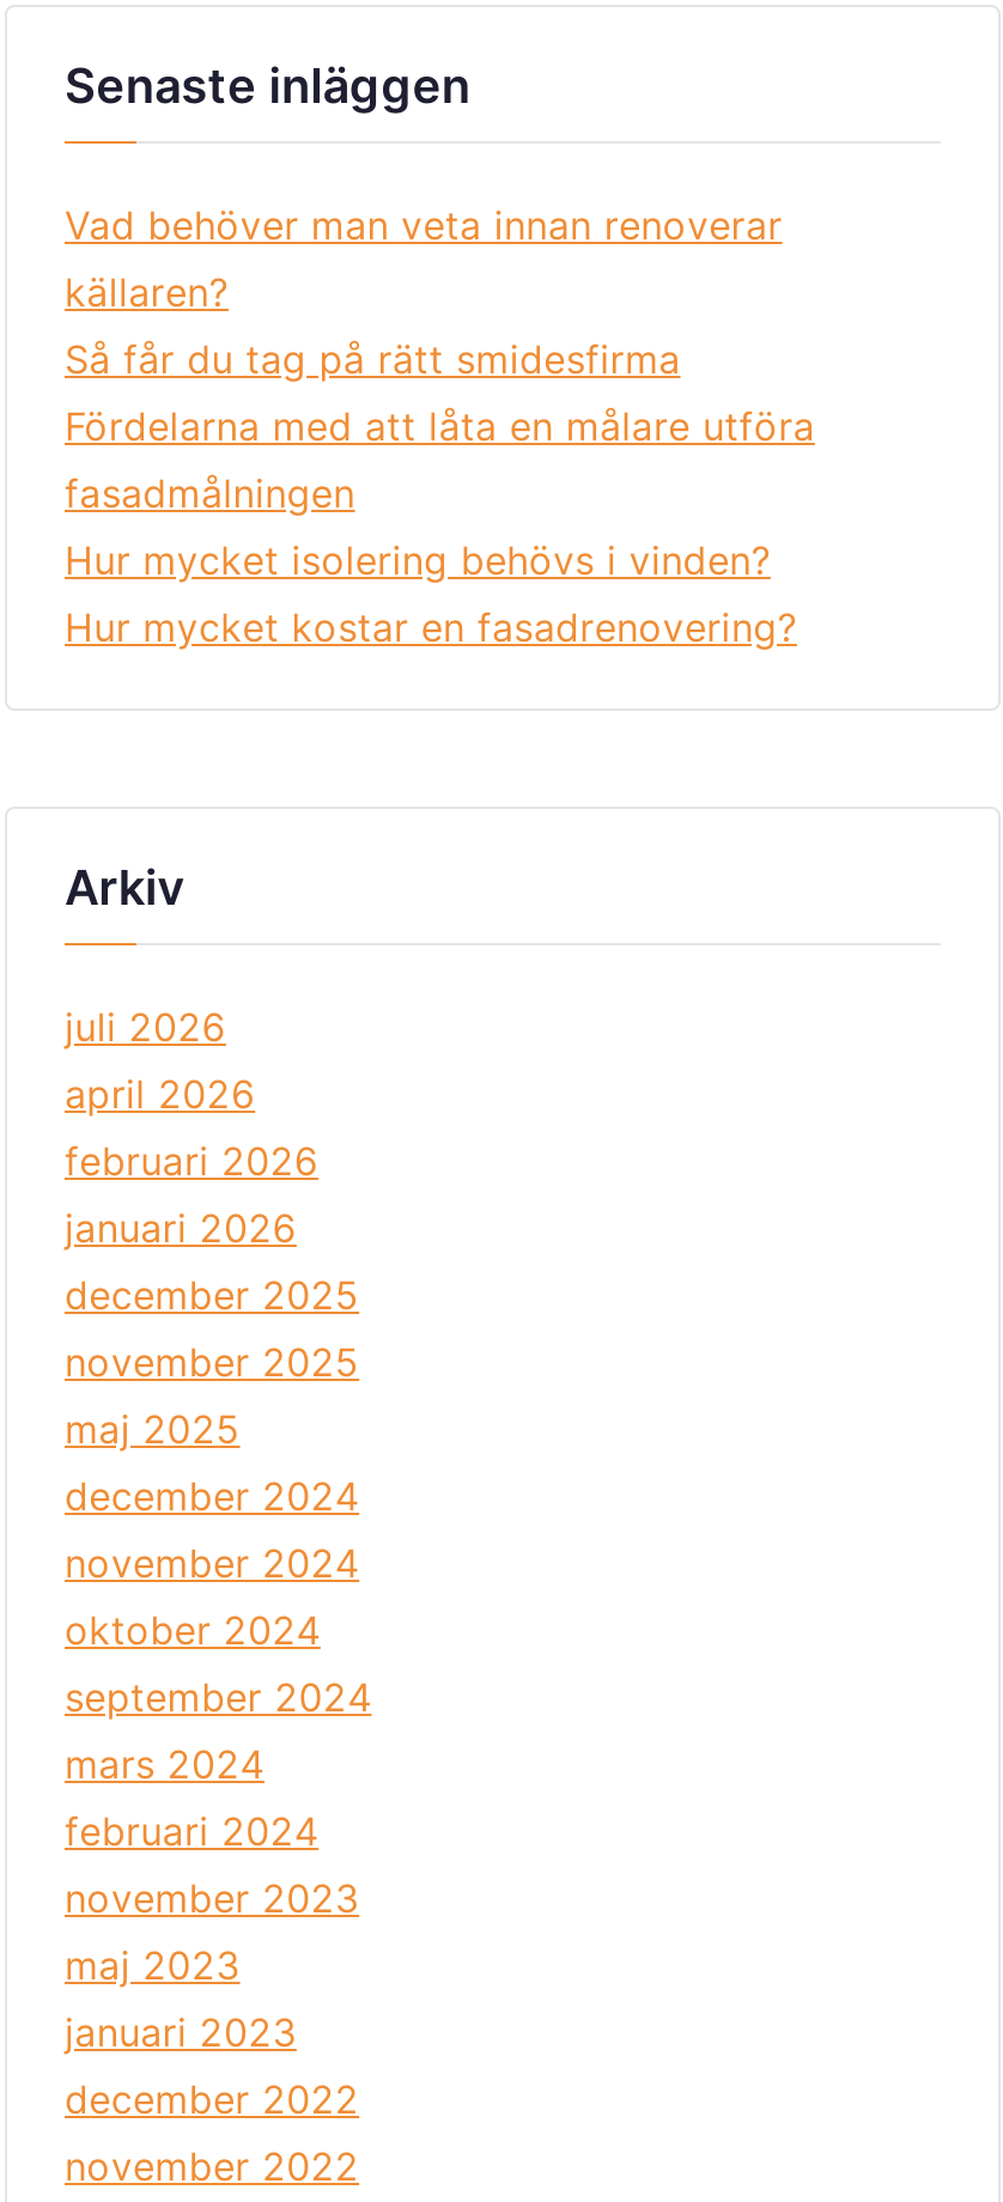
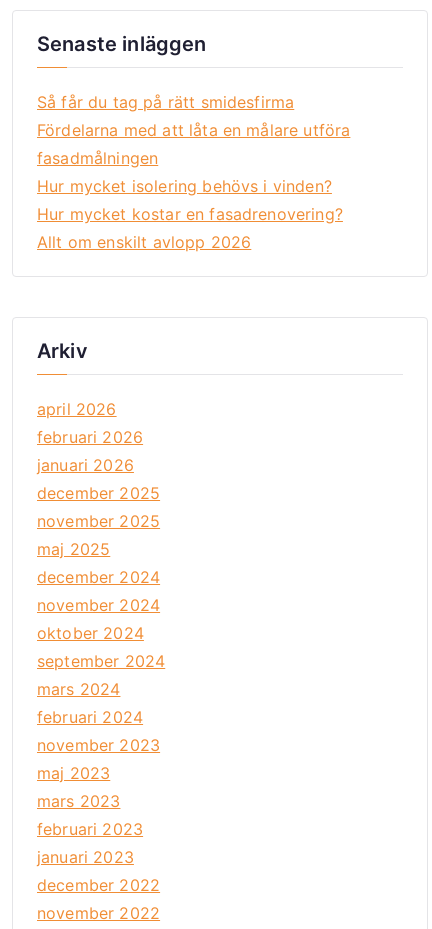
[65,201,782,315] Vad behöver man veta innan renoverar | källaren? -> none
moved [65,335,815,651] -> [37,92,350,224]: Så får du tag på rätt smidesfirma | Fördelarna med att låta en målare utföra | fasadmålningen | Hur mycket isolering behövs i vinden? | Hur mycket kostar en fasadrenovering?
none -> [37,232,251,252] Allt om enskilt avlopp 2026
moved [65,859,186,916] -> [37,339,88,363]: Arkiv
[65,1002,226,1050] juli 2026 -> none
moved [65,1069,372,1989] -> [37,399,165,783]: april 2026 | februari 2026 | januari 2026 | ... | november 2023 | maj 2023
none -> [37,791,143,839] mars 2023 | februari 2023

